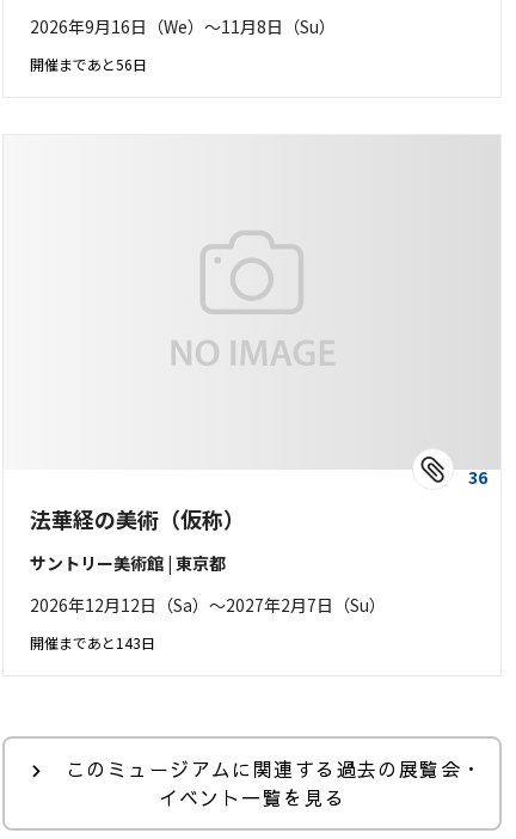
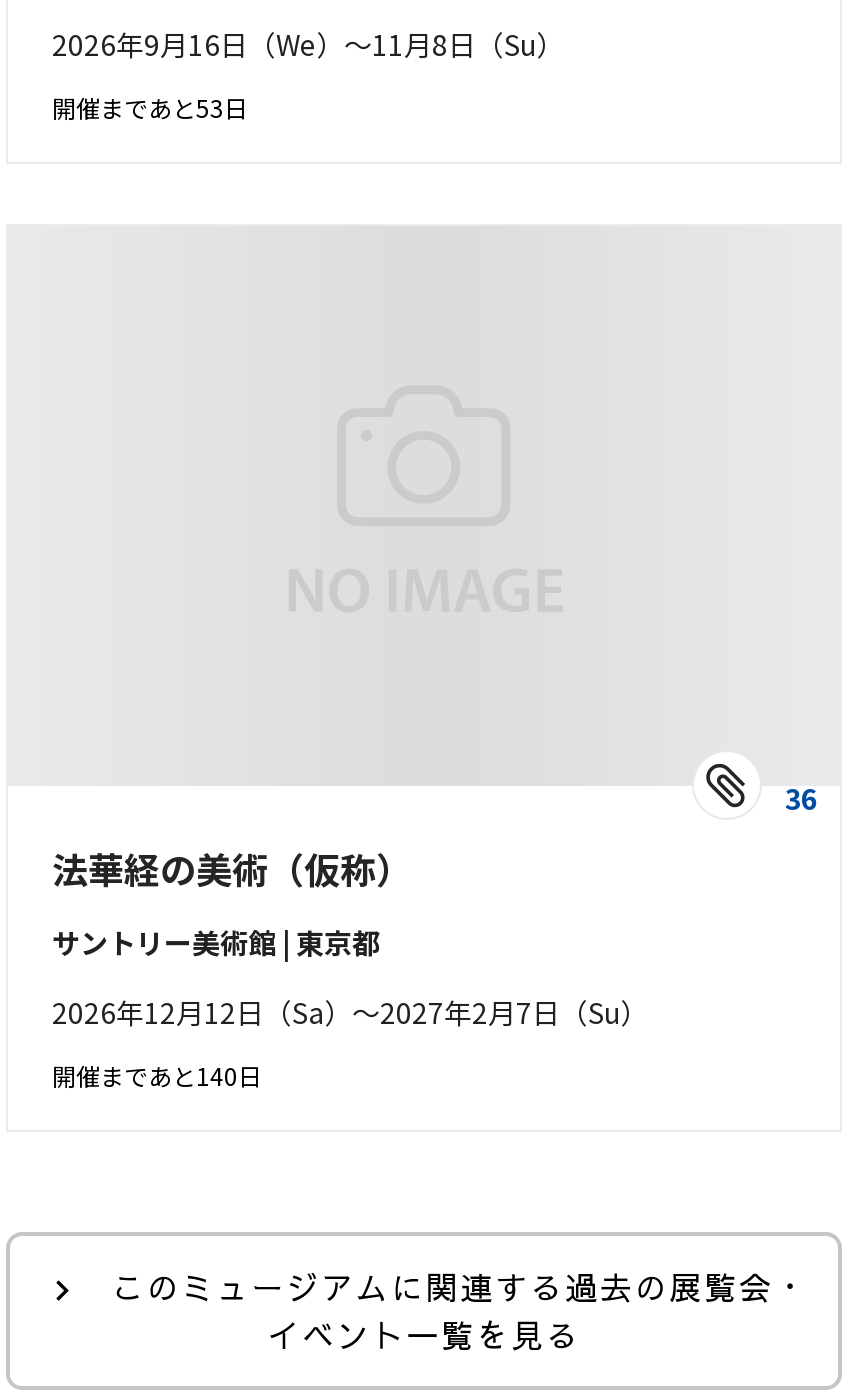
[30,54,147,74] 開催まであと56日 -> [52,90,248,124] 開催まであと53日
[30,632,155,653] 開催まであと143日 -> [52,1058,262,1092] 開催まであと140日

